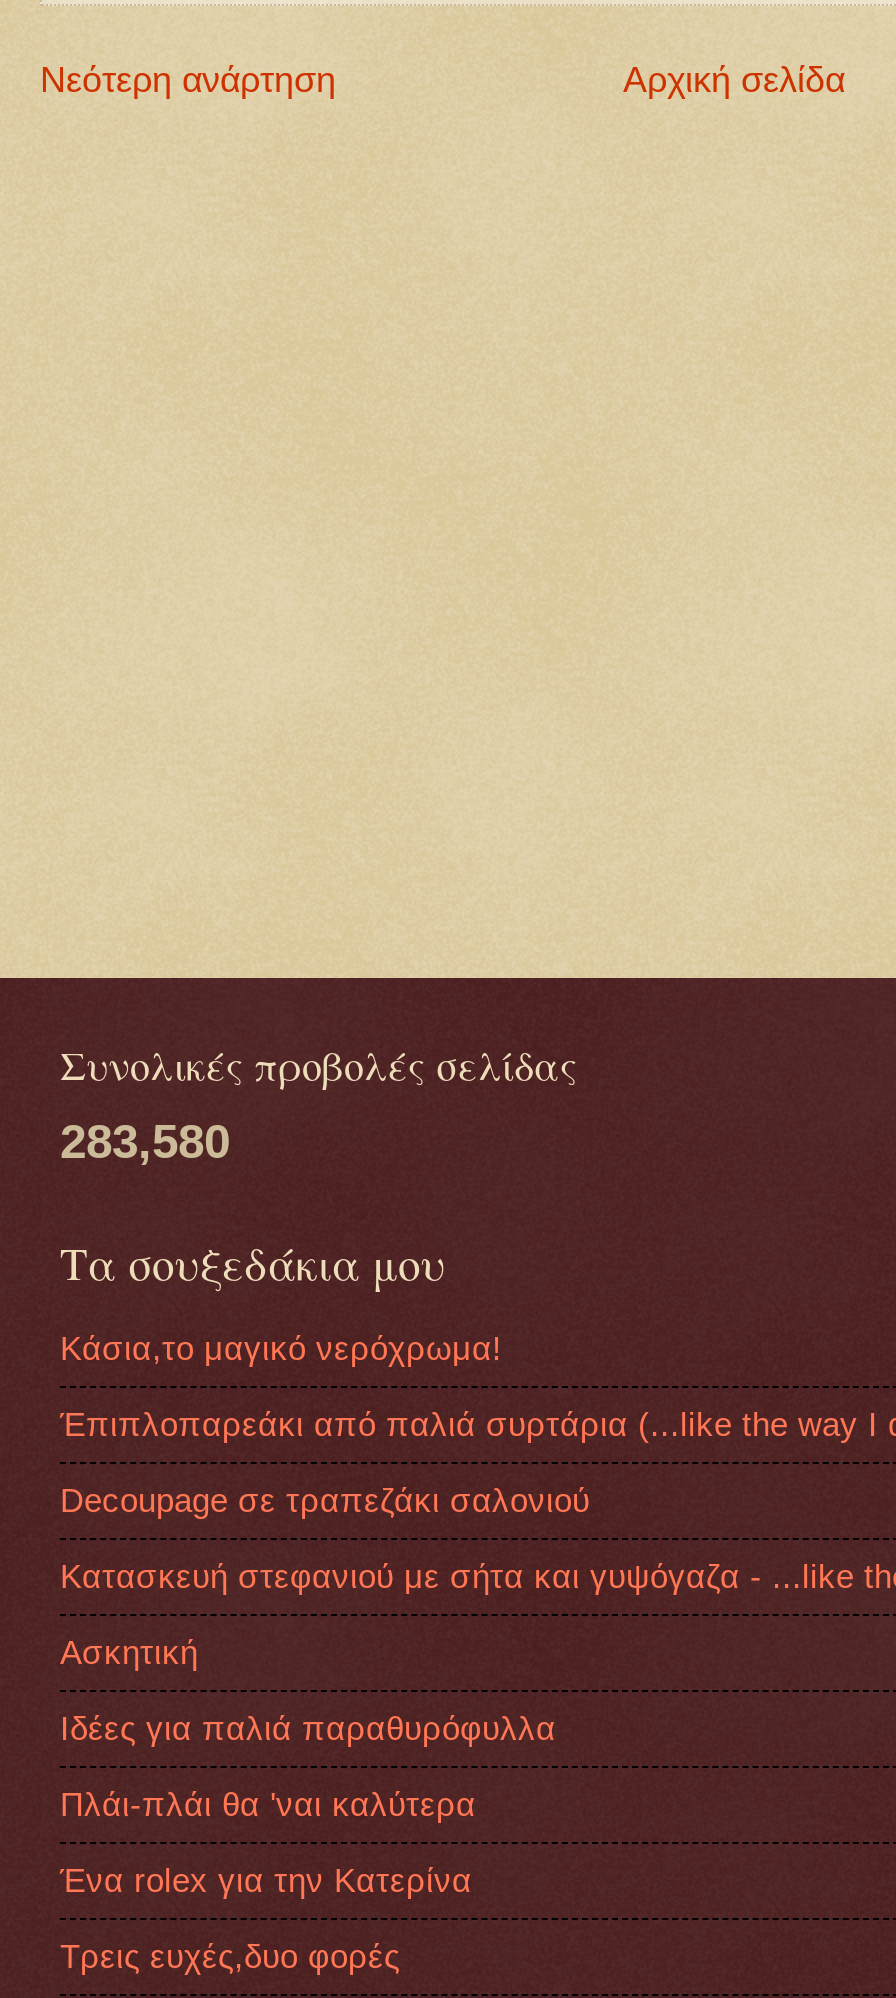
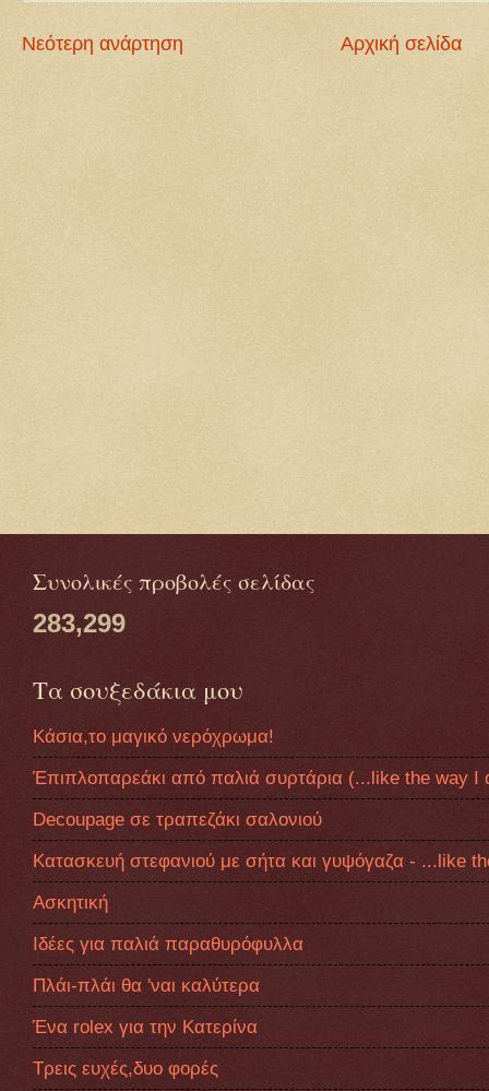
[60,1114,230,1168] 283,580 -> [33,608,126,638] 283,299

